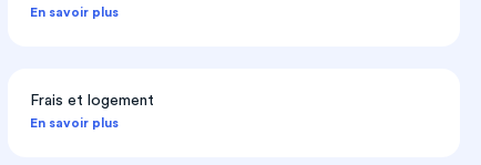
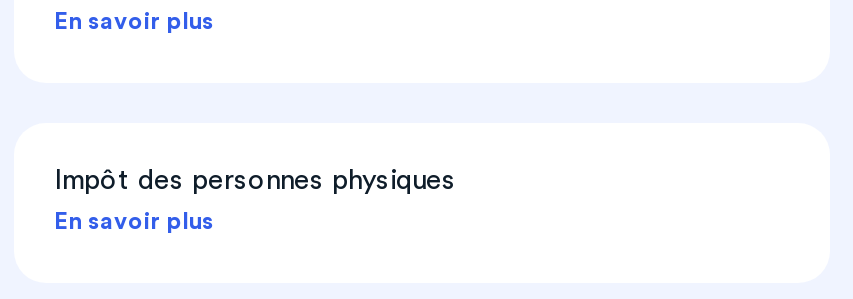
[30,93,154,109] Frais et logement -> [54,168,456,196] Impôt des personnes physiques

